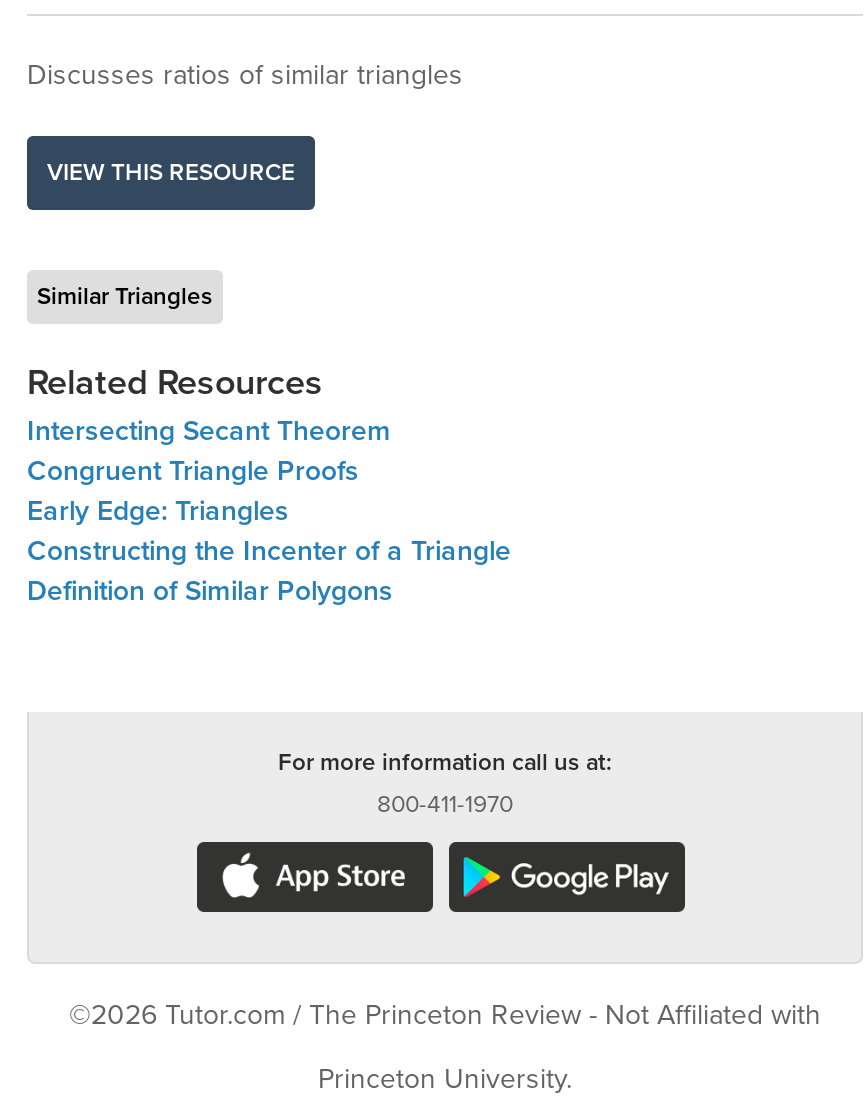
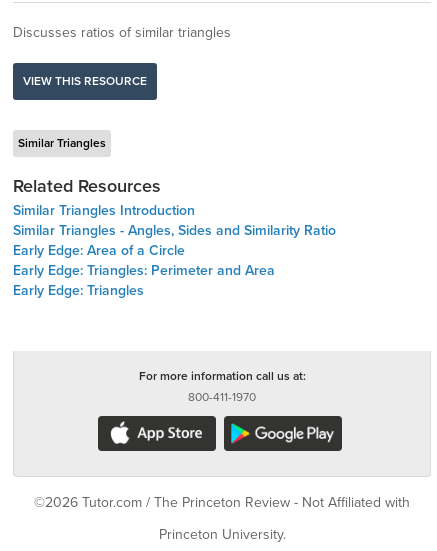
[27,414,391,488] Intersecting Secant Theorem | Congruent Triangle Proofs -> [13,202,336,279] Similar Triangles Introduction | Similar Triangles - Angles, Sides and Similarity Ratio | Early Edge: Area of a Circle | Early Edge: Triangles: Perimeter and Area
moved [27,494,289,528] -> [13,282,144,299]: Early Edge: Triangles
[27,534,511,608] Constructing the Incenter of a Triangle | Definition of Similar Polygons -> none

